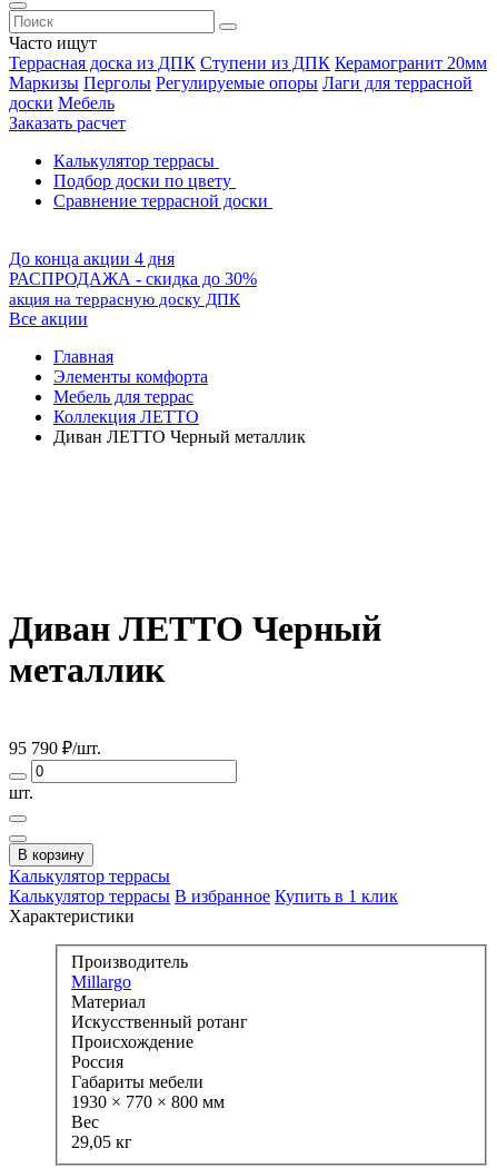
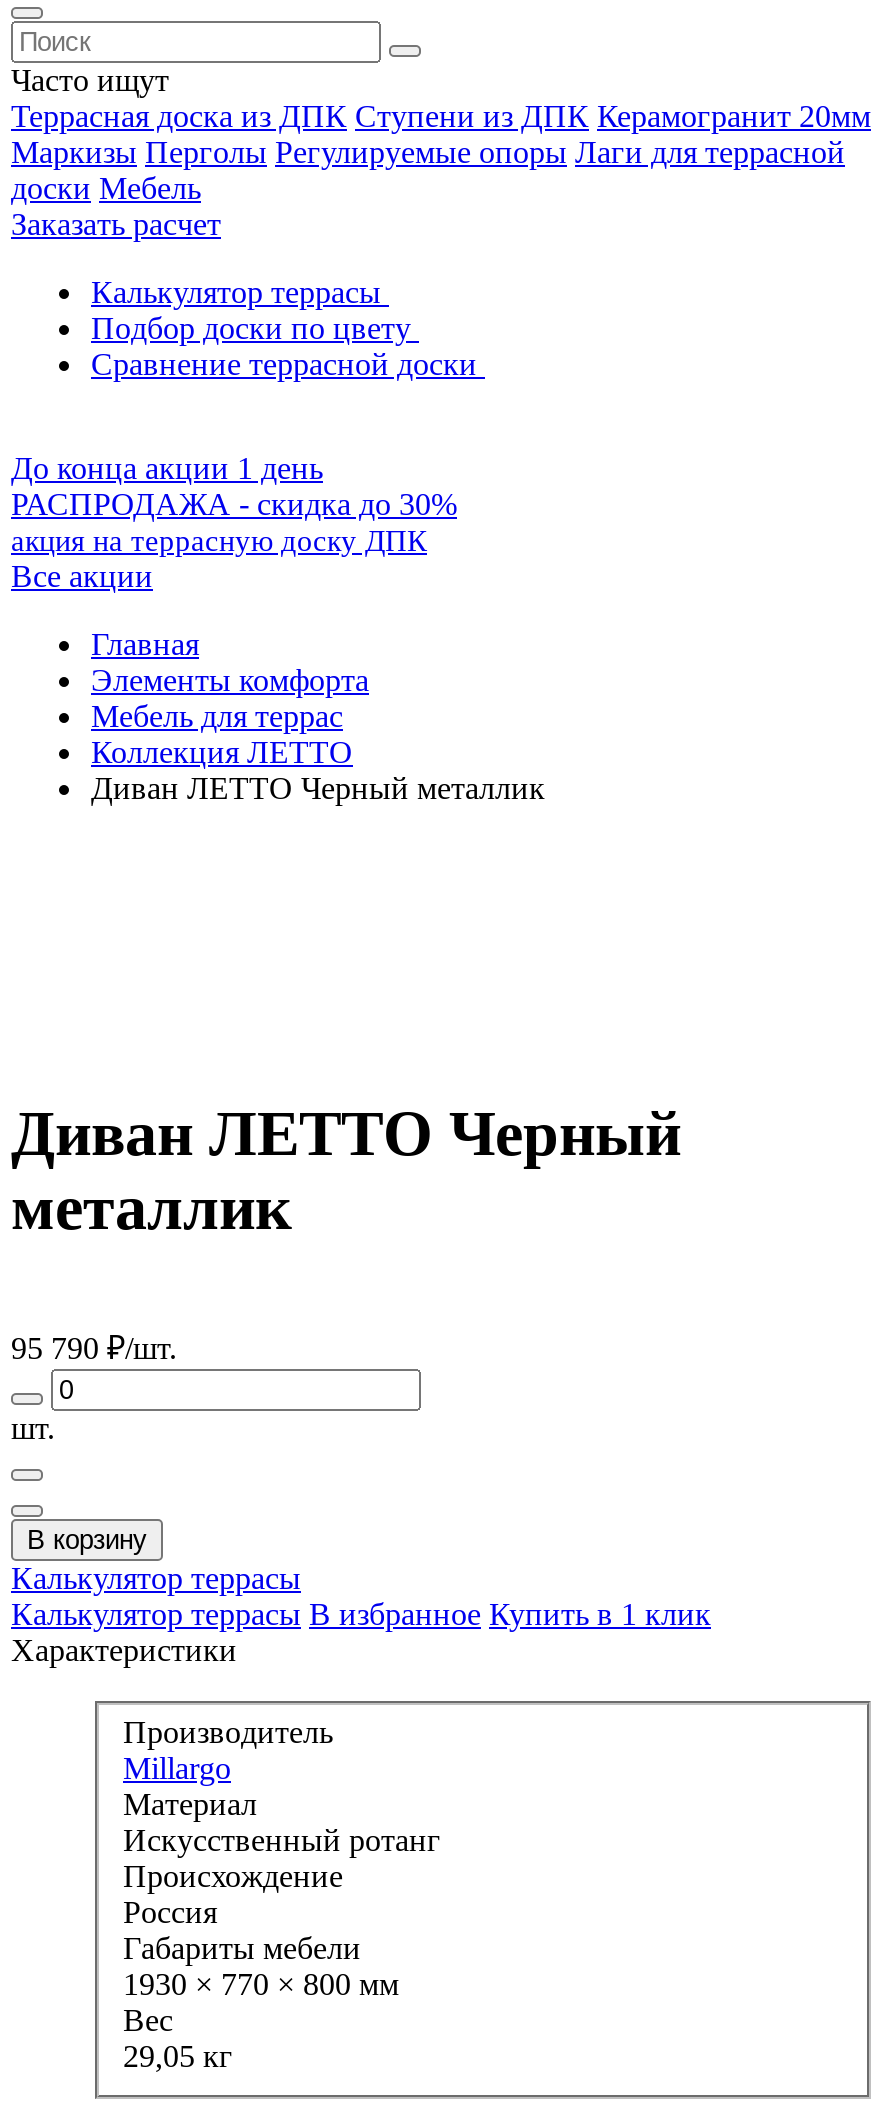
[9,249,175,268] До конца акции 4 дня -> [11,451,323,485] До конца акции 1 день

